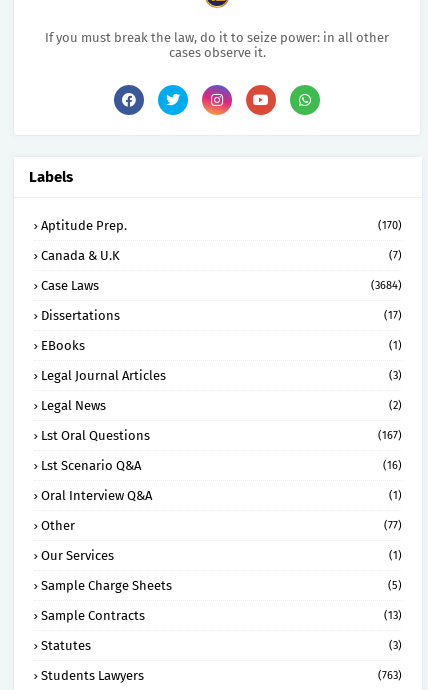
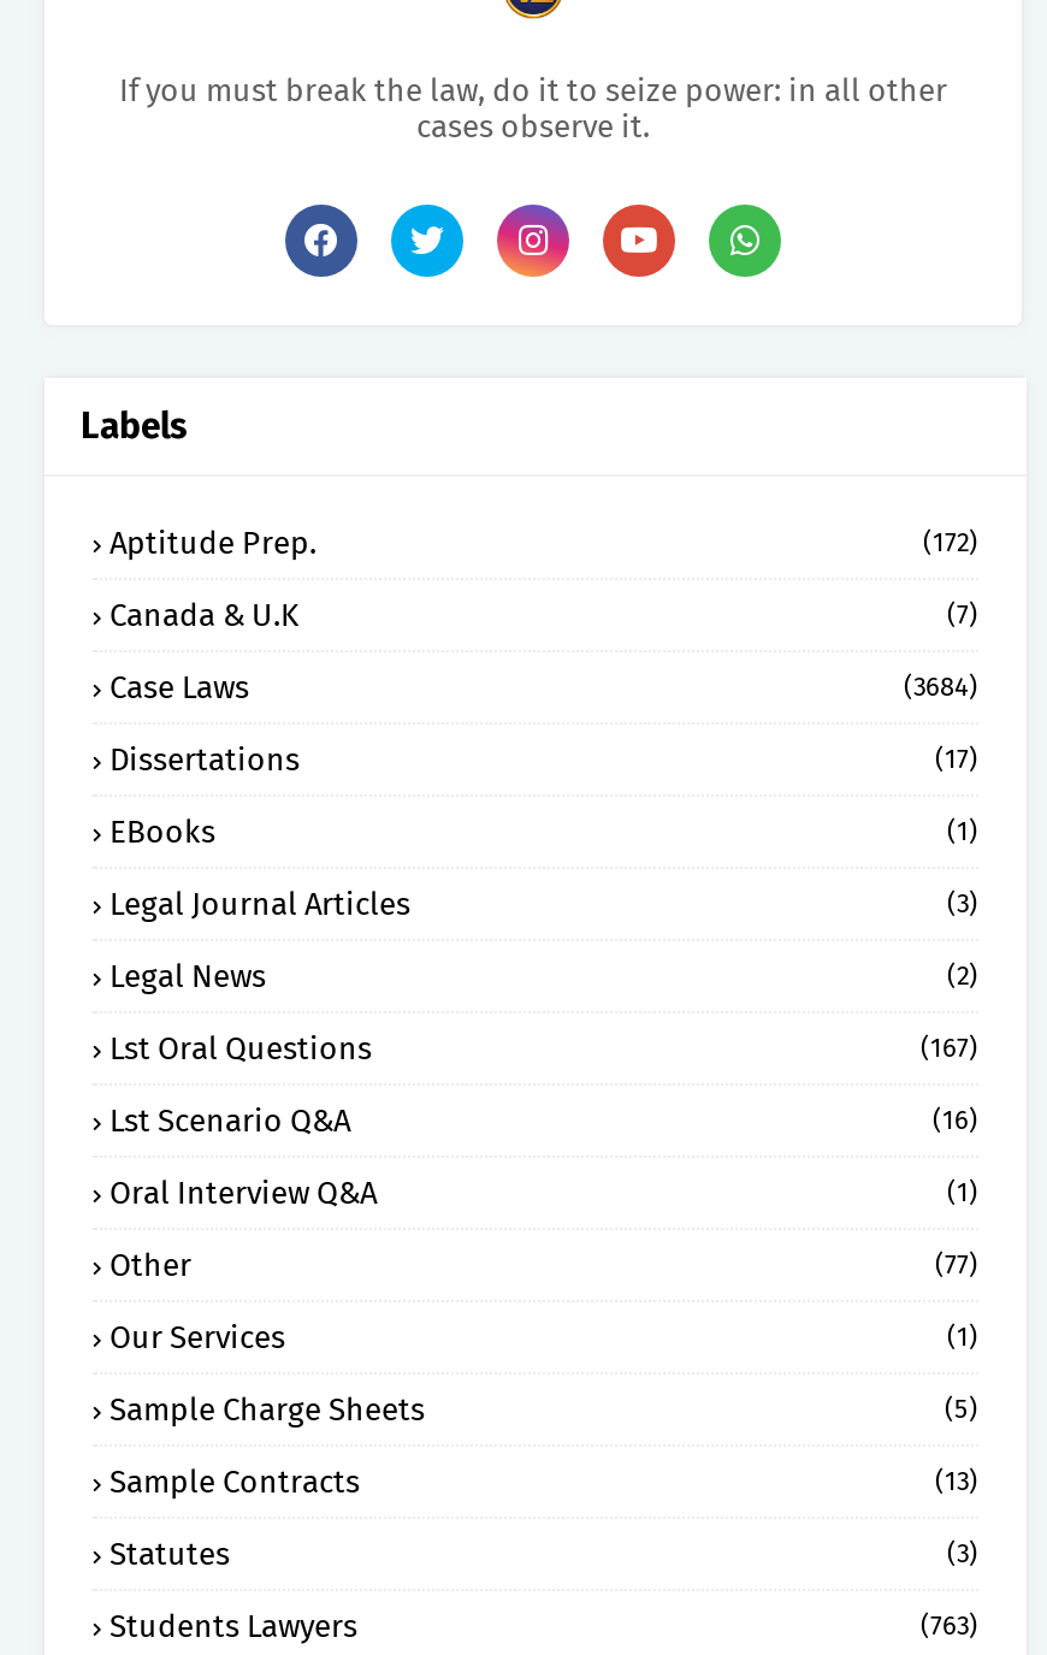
[378,219,402,232] (170) -> [923,527,978,558] (172)

